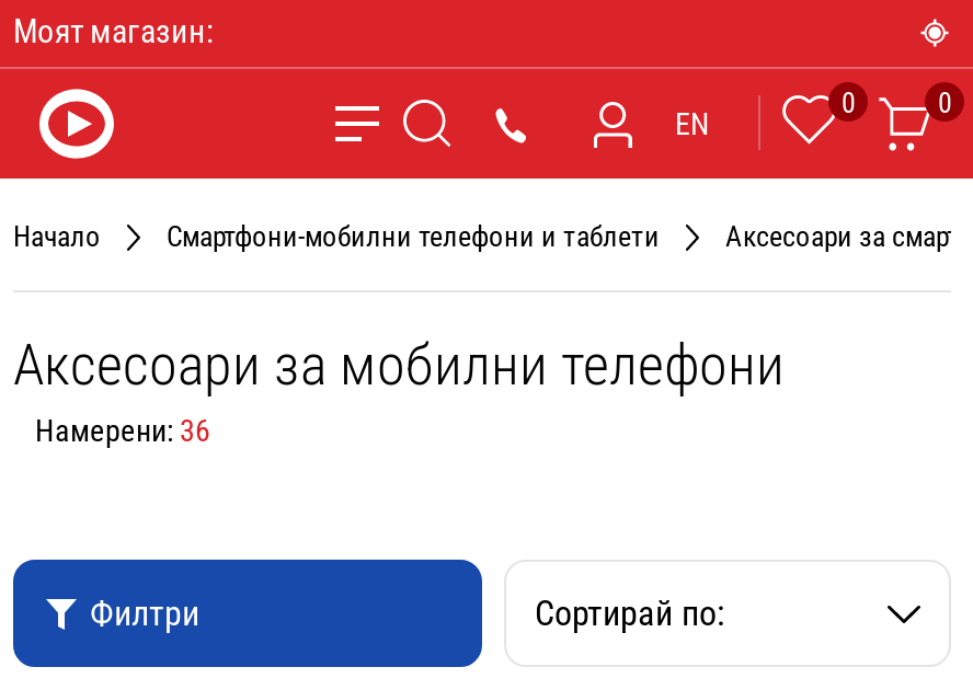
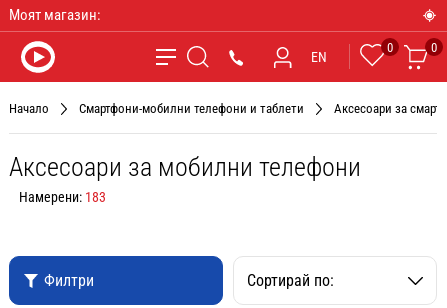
[35,413,210,448] Намерени: 36 -> [19,189,106,205] Намерени: 183

